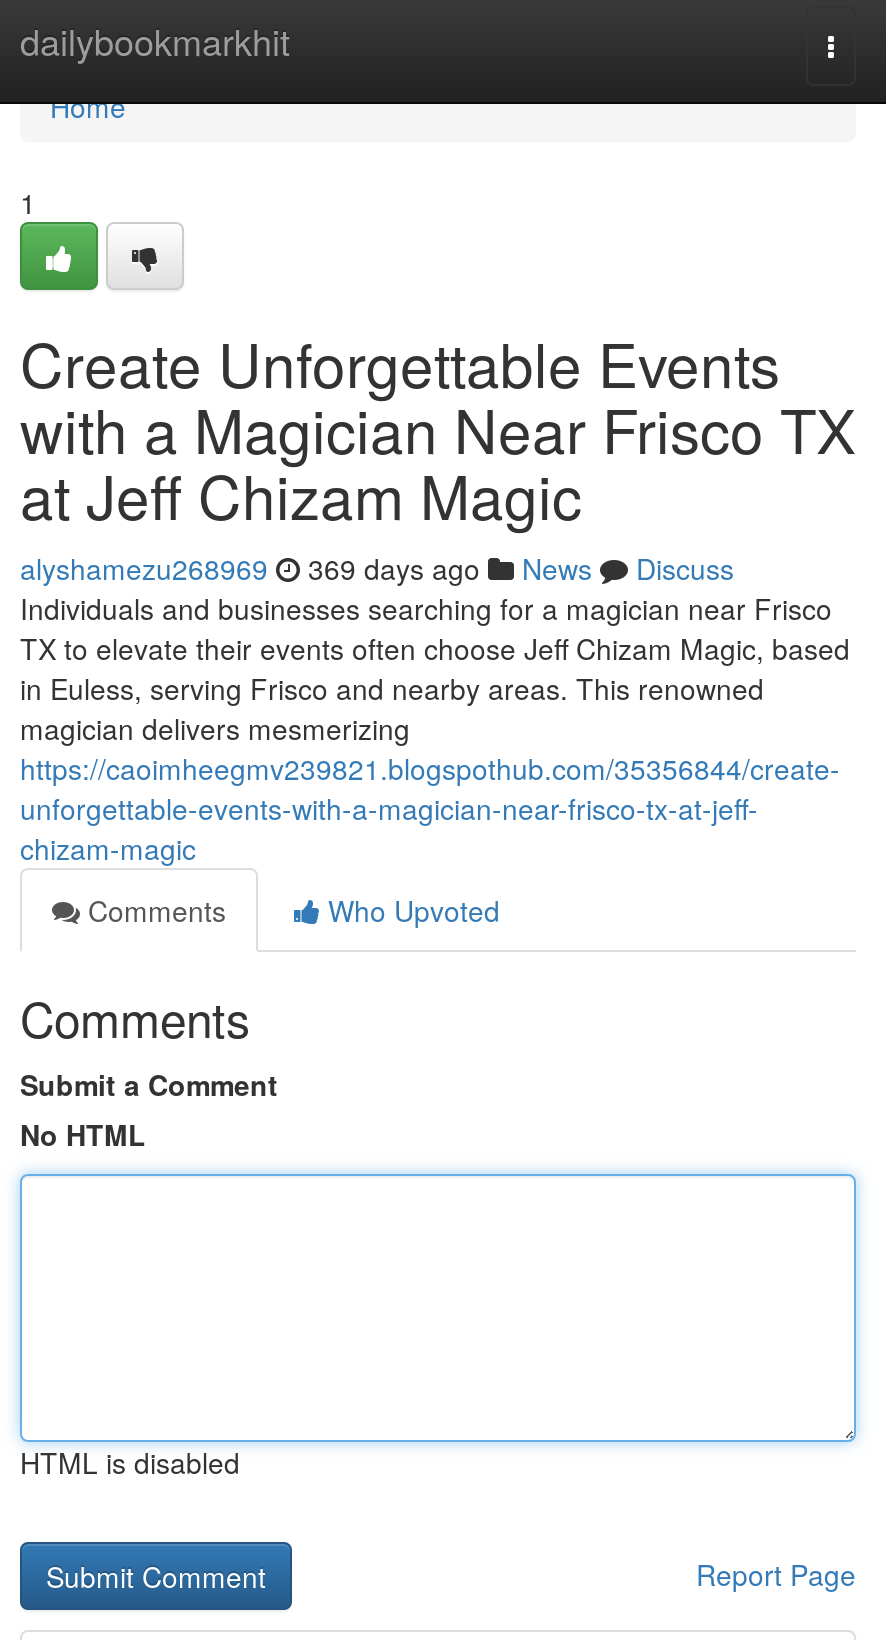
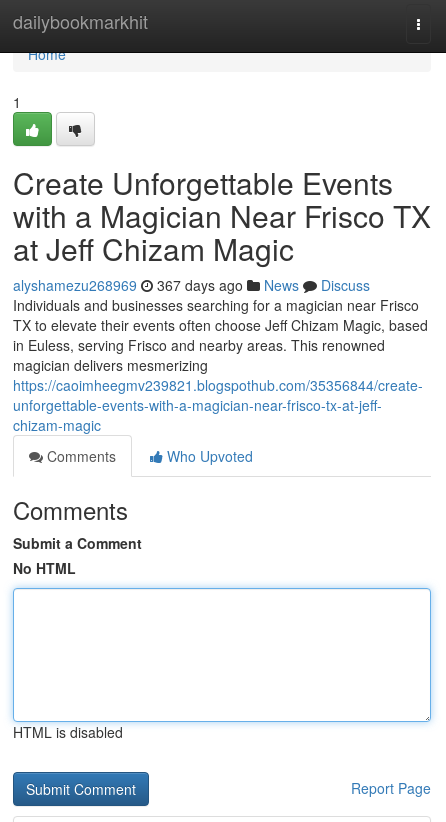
[20,548,734,588] alyshamezu268969 369 days ago News Discuss -> [13,275,370,295] alyshamezu268969 367 days ago News Discuss

